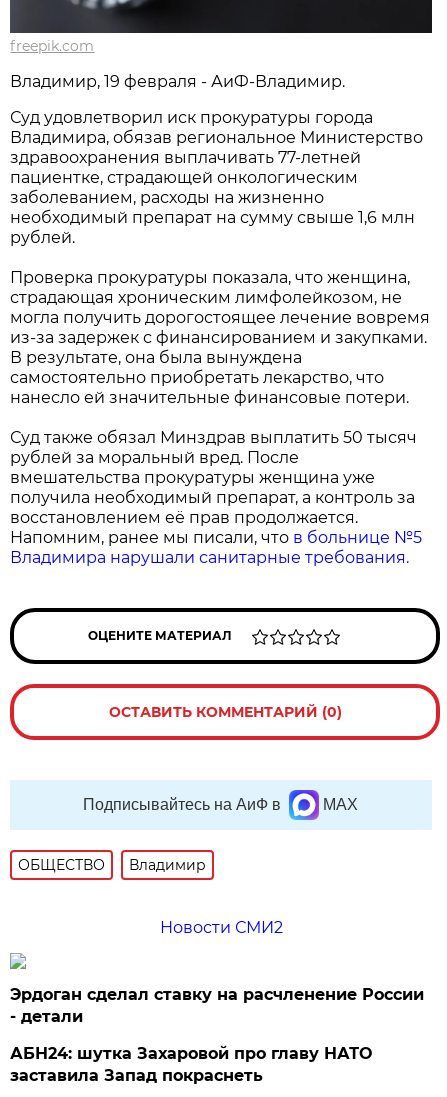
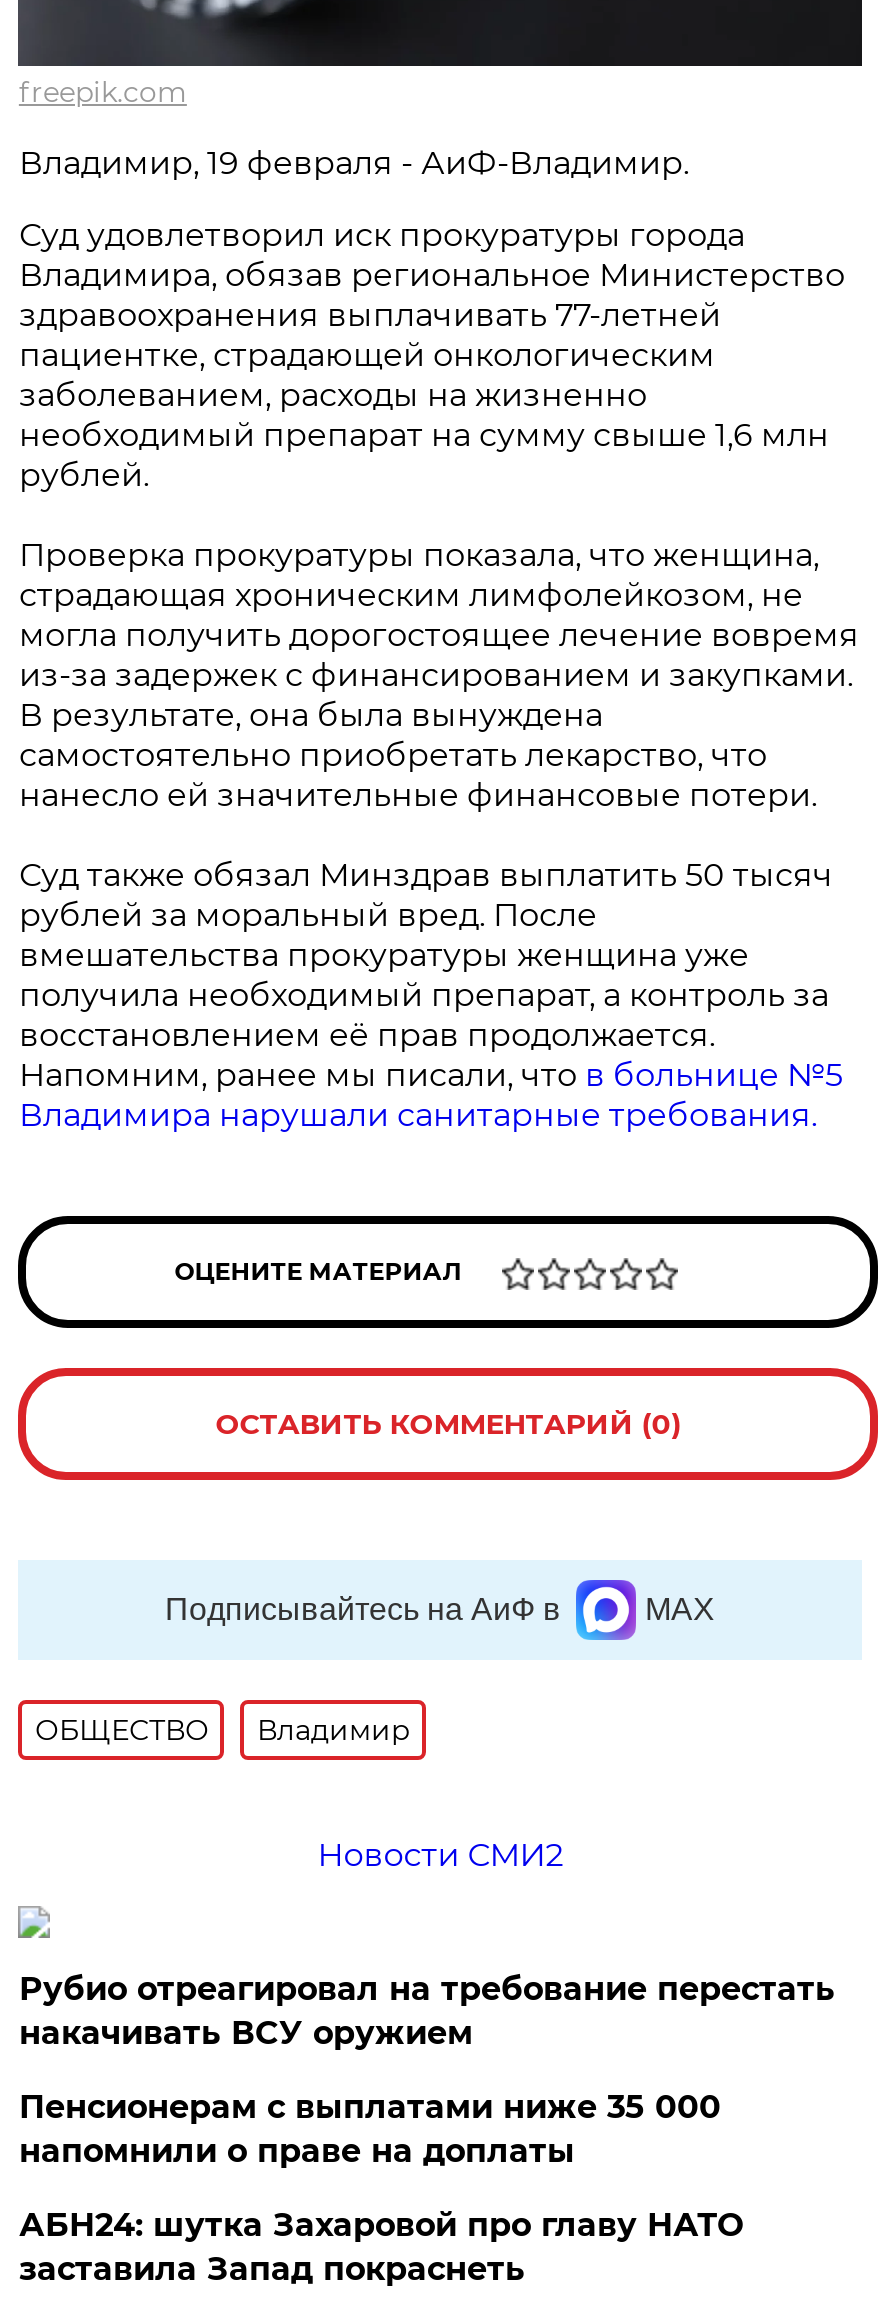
[10,985,424,1026] Эрдоган сделал ставку на расчленение России | - детали -> [19,1970,835,2170] Рубио отреагировал на требование перестать | накачивать ВСУ оружием | Пенсионерам с выплатами ниже 35 000 | напомнили о праве на доплаты

